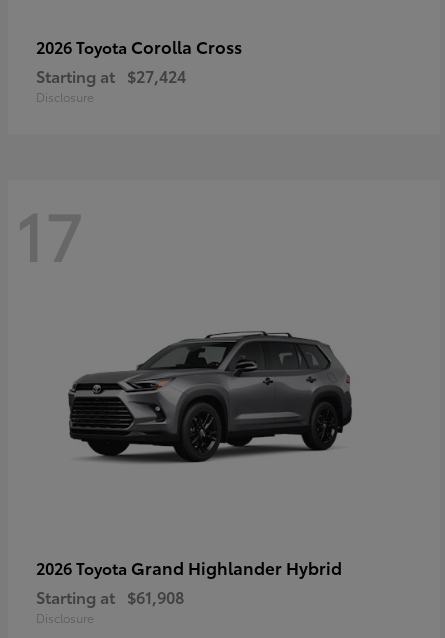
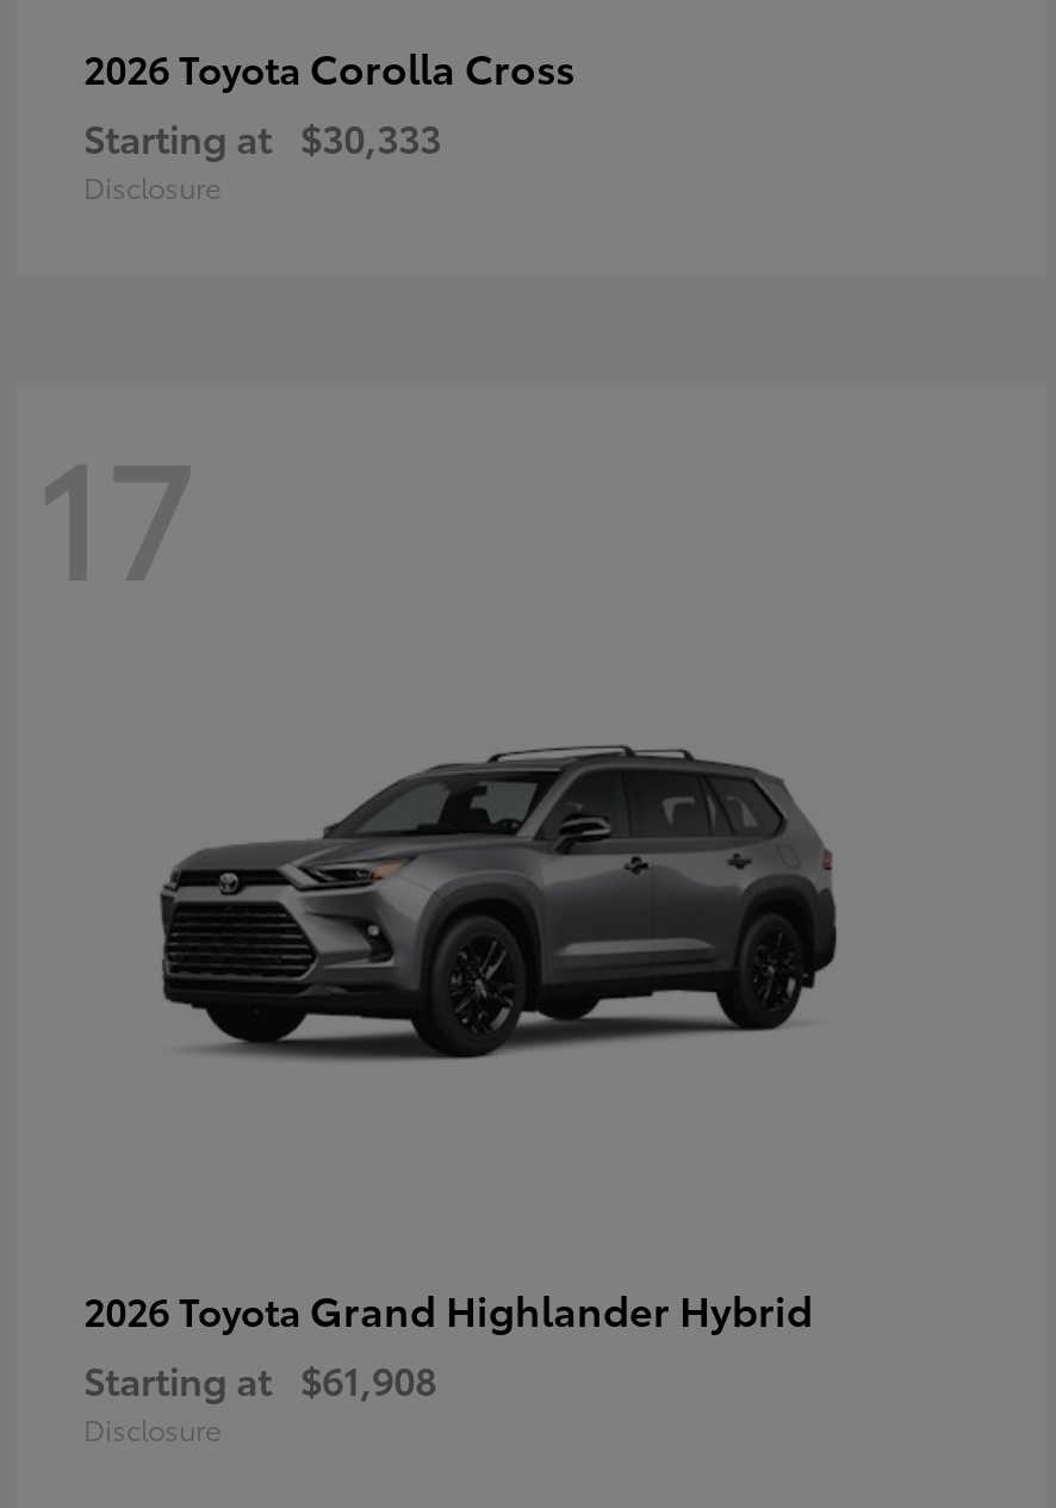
[36,64,186,87] Starting at $27,424 -> [83,109,441,164] Starting at $30,333

